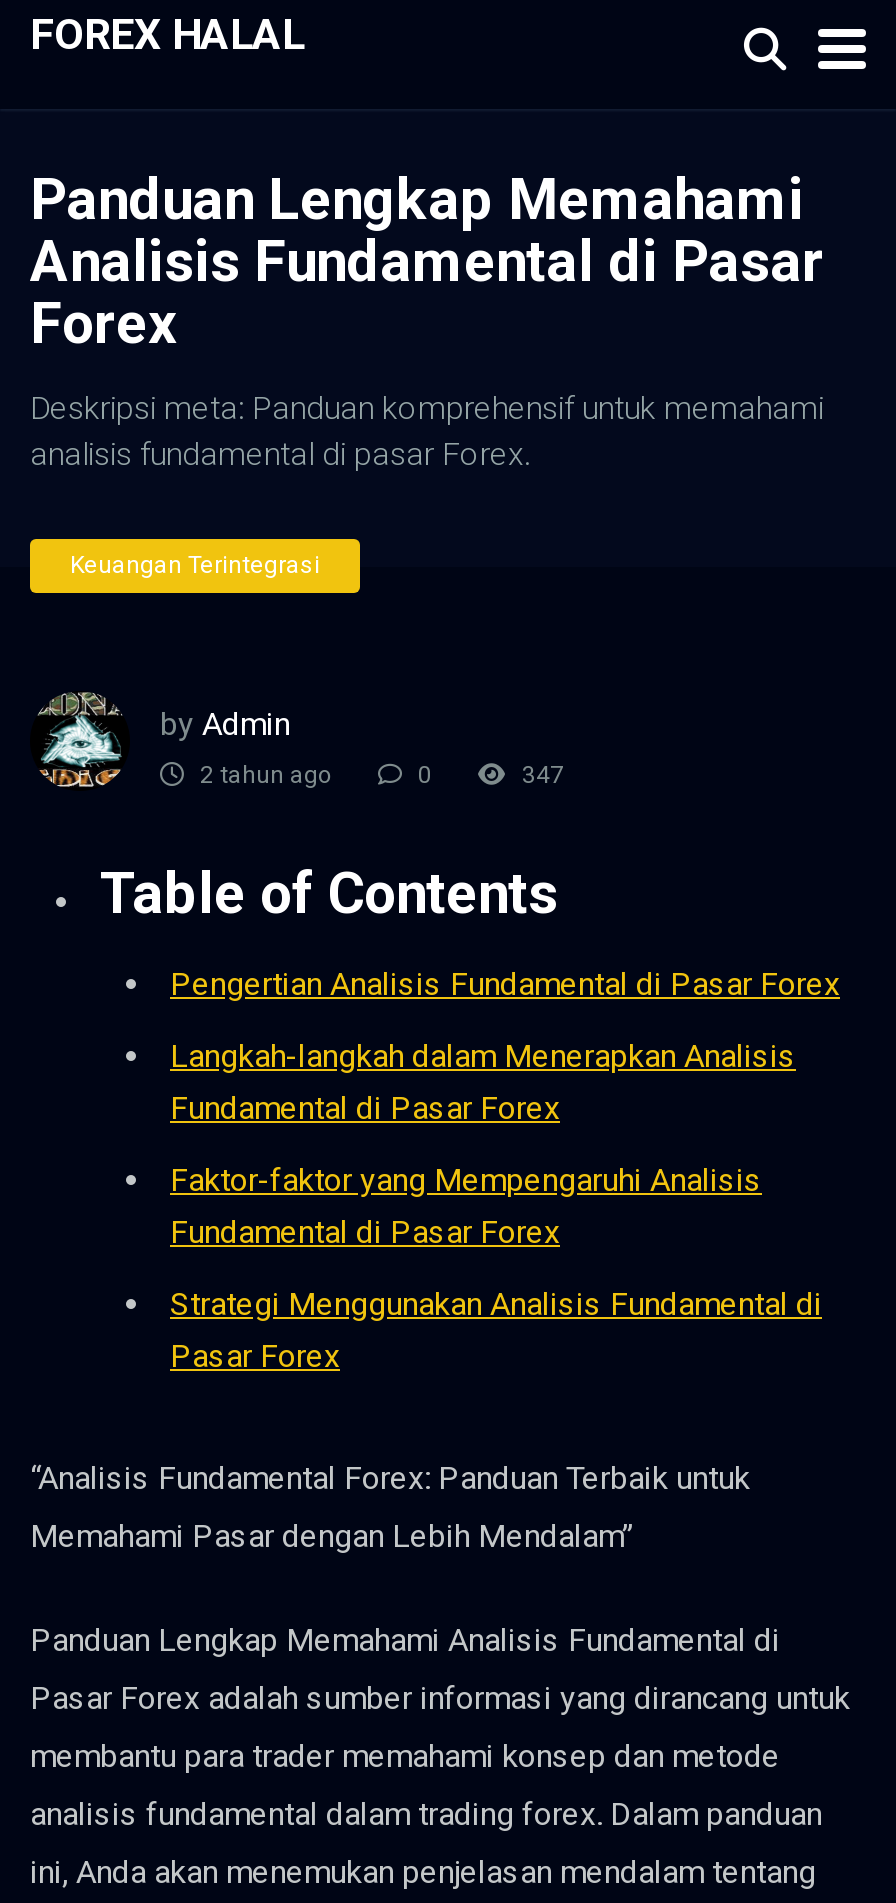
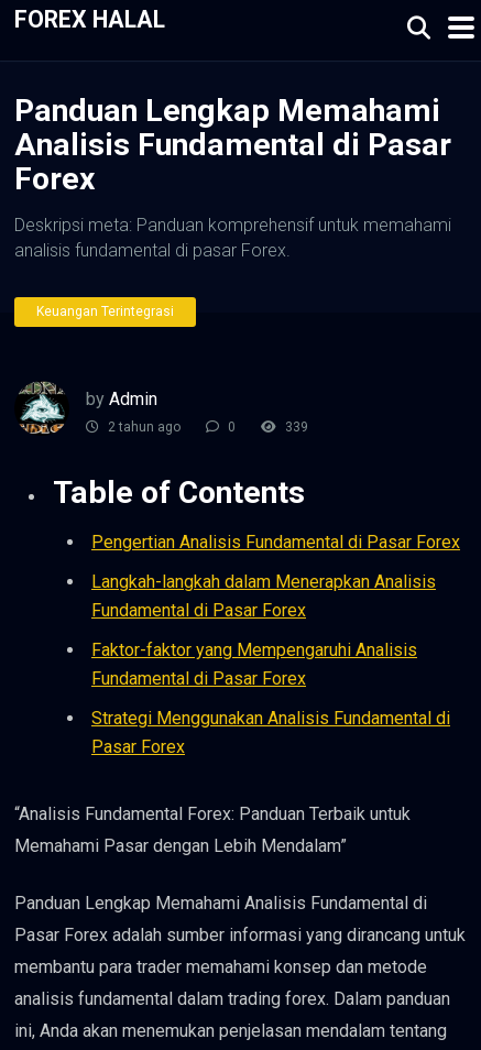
[516,761,564,789] 347 -> [282,420,308,435] 339

